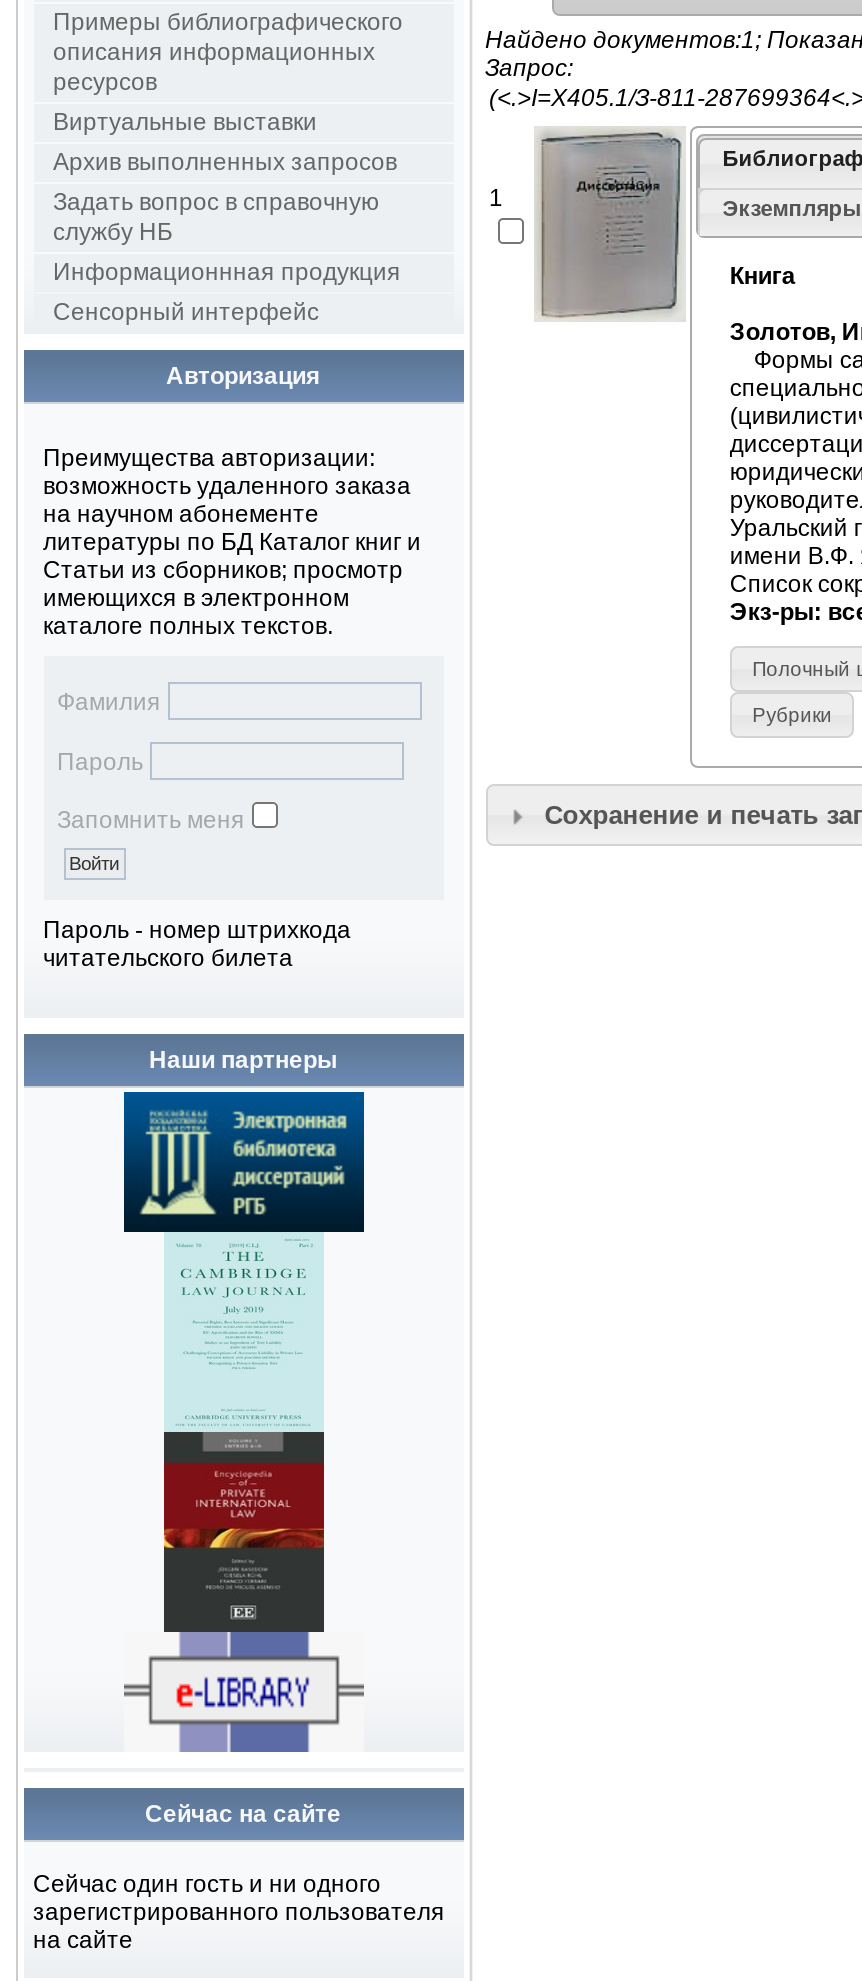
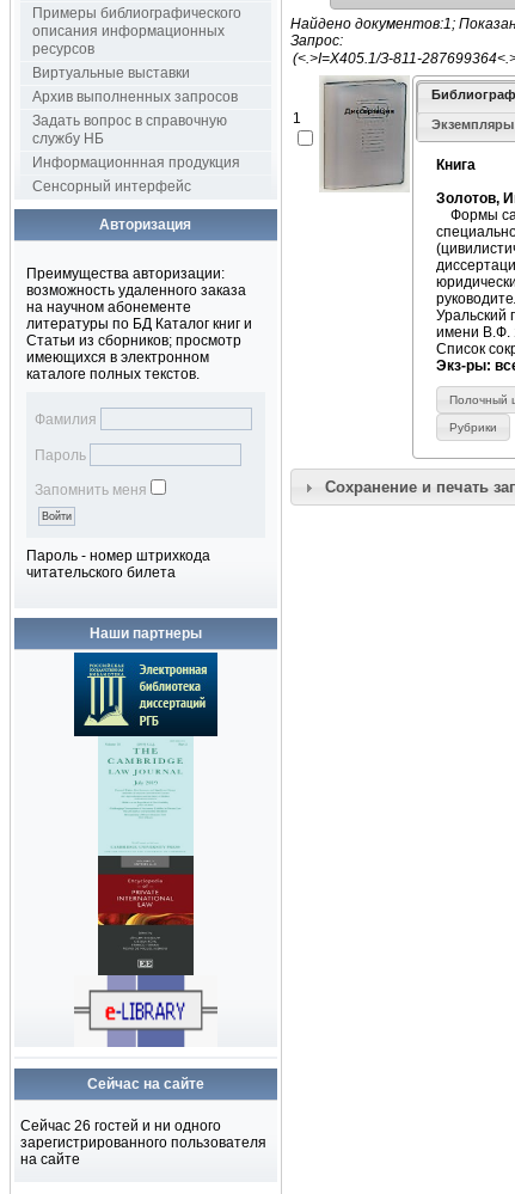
[33,1870,381,1898] Сейчас один гость и ни одного -> [20,1118,220,1134] Сейчас 26 гостей и ни одного

